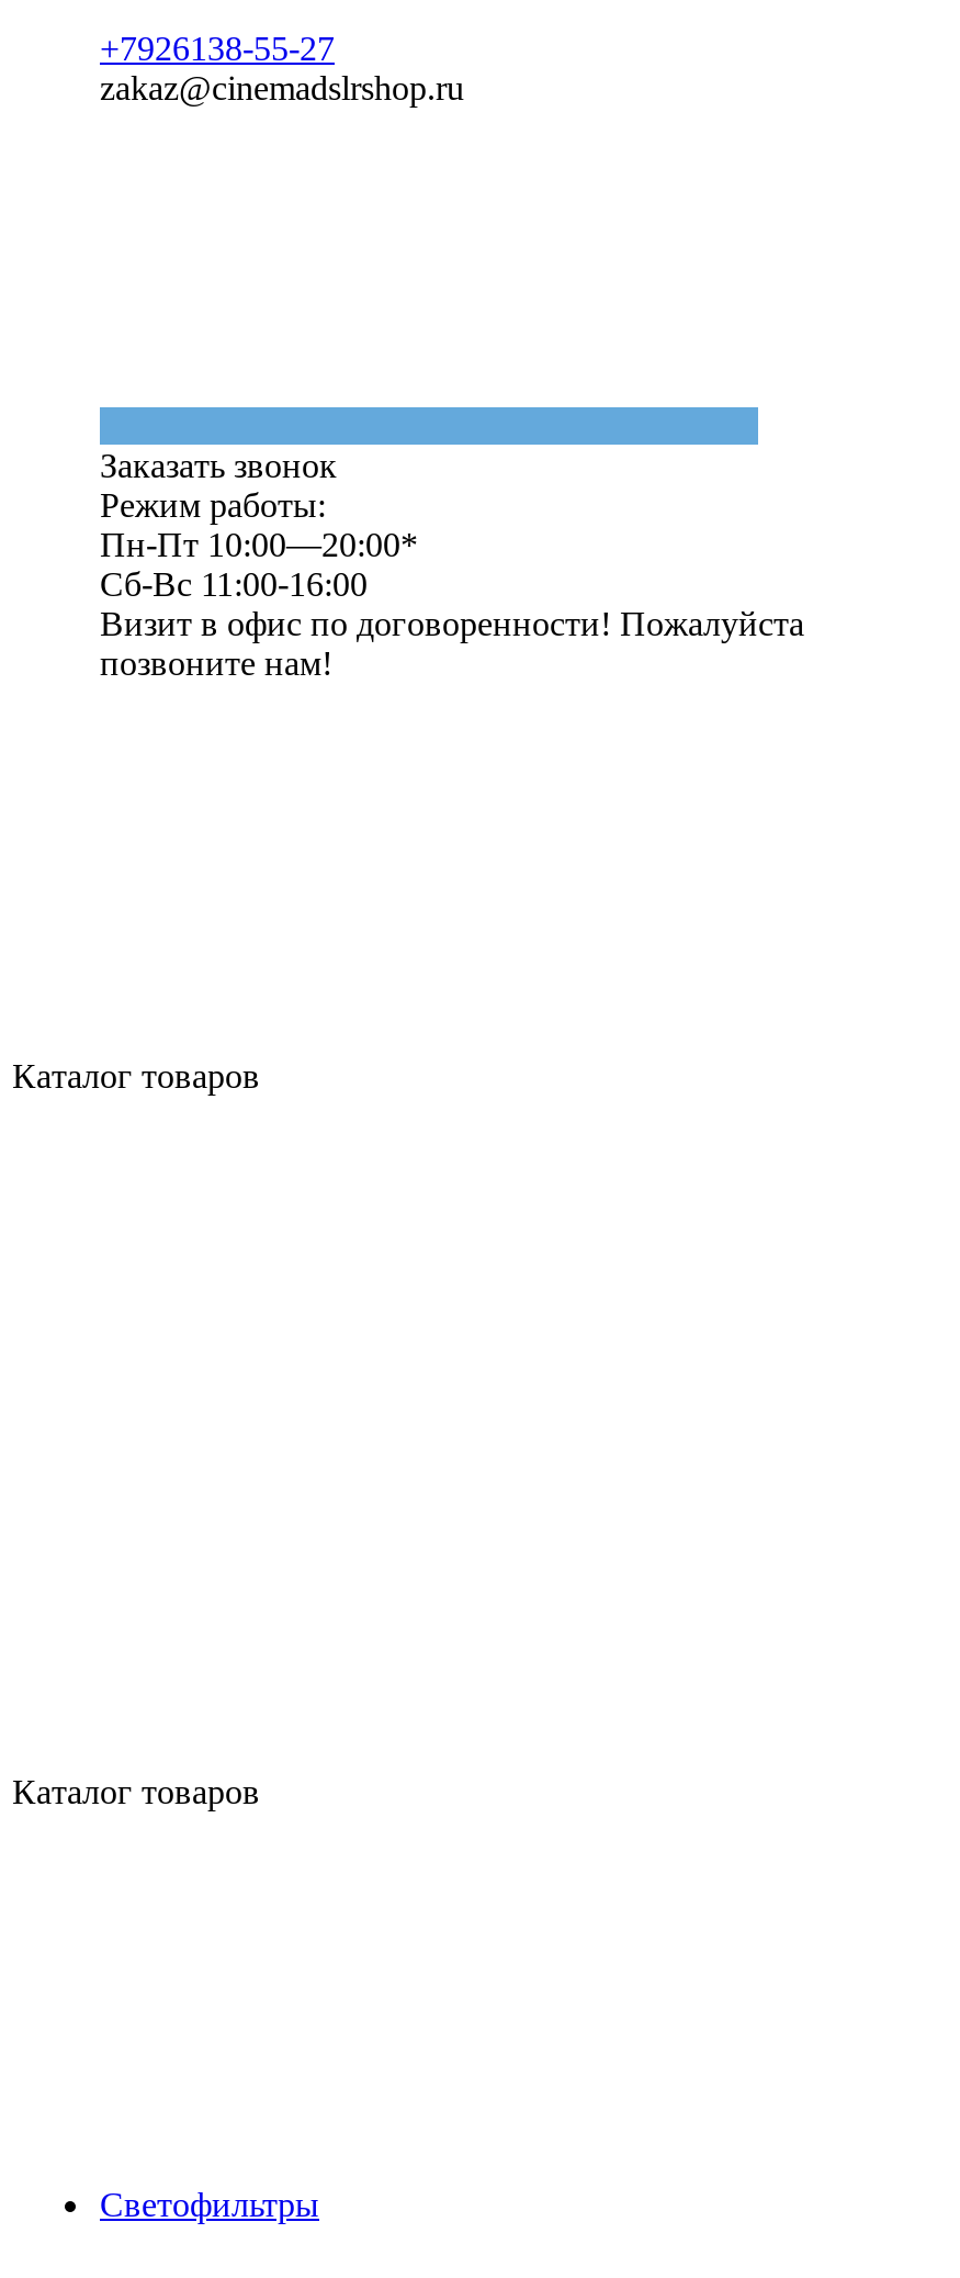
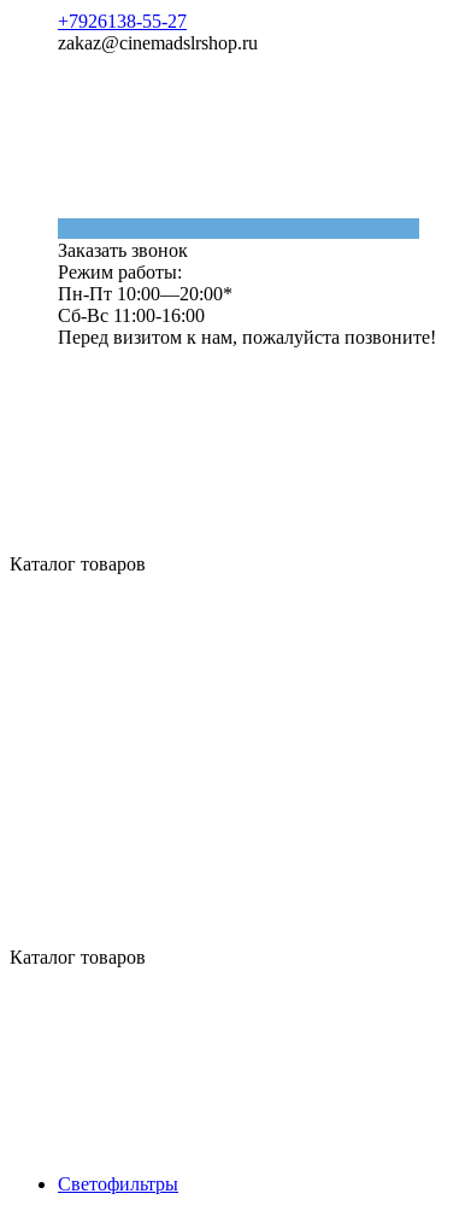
[100,605,804,682] Визит в офис по договоренности! Пожалуйста | позвоните нам! -> [58,327,436,347] Перед визитом к нам, пожалуйста позвоните!

